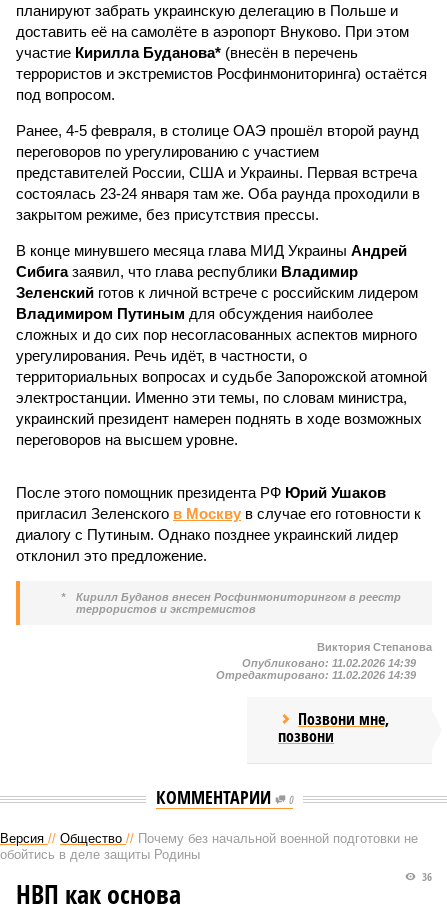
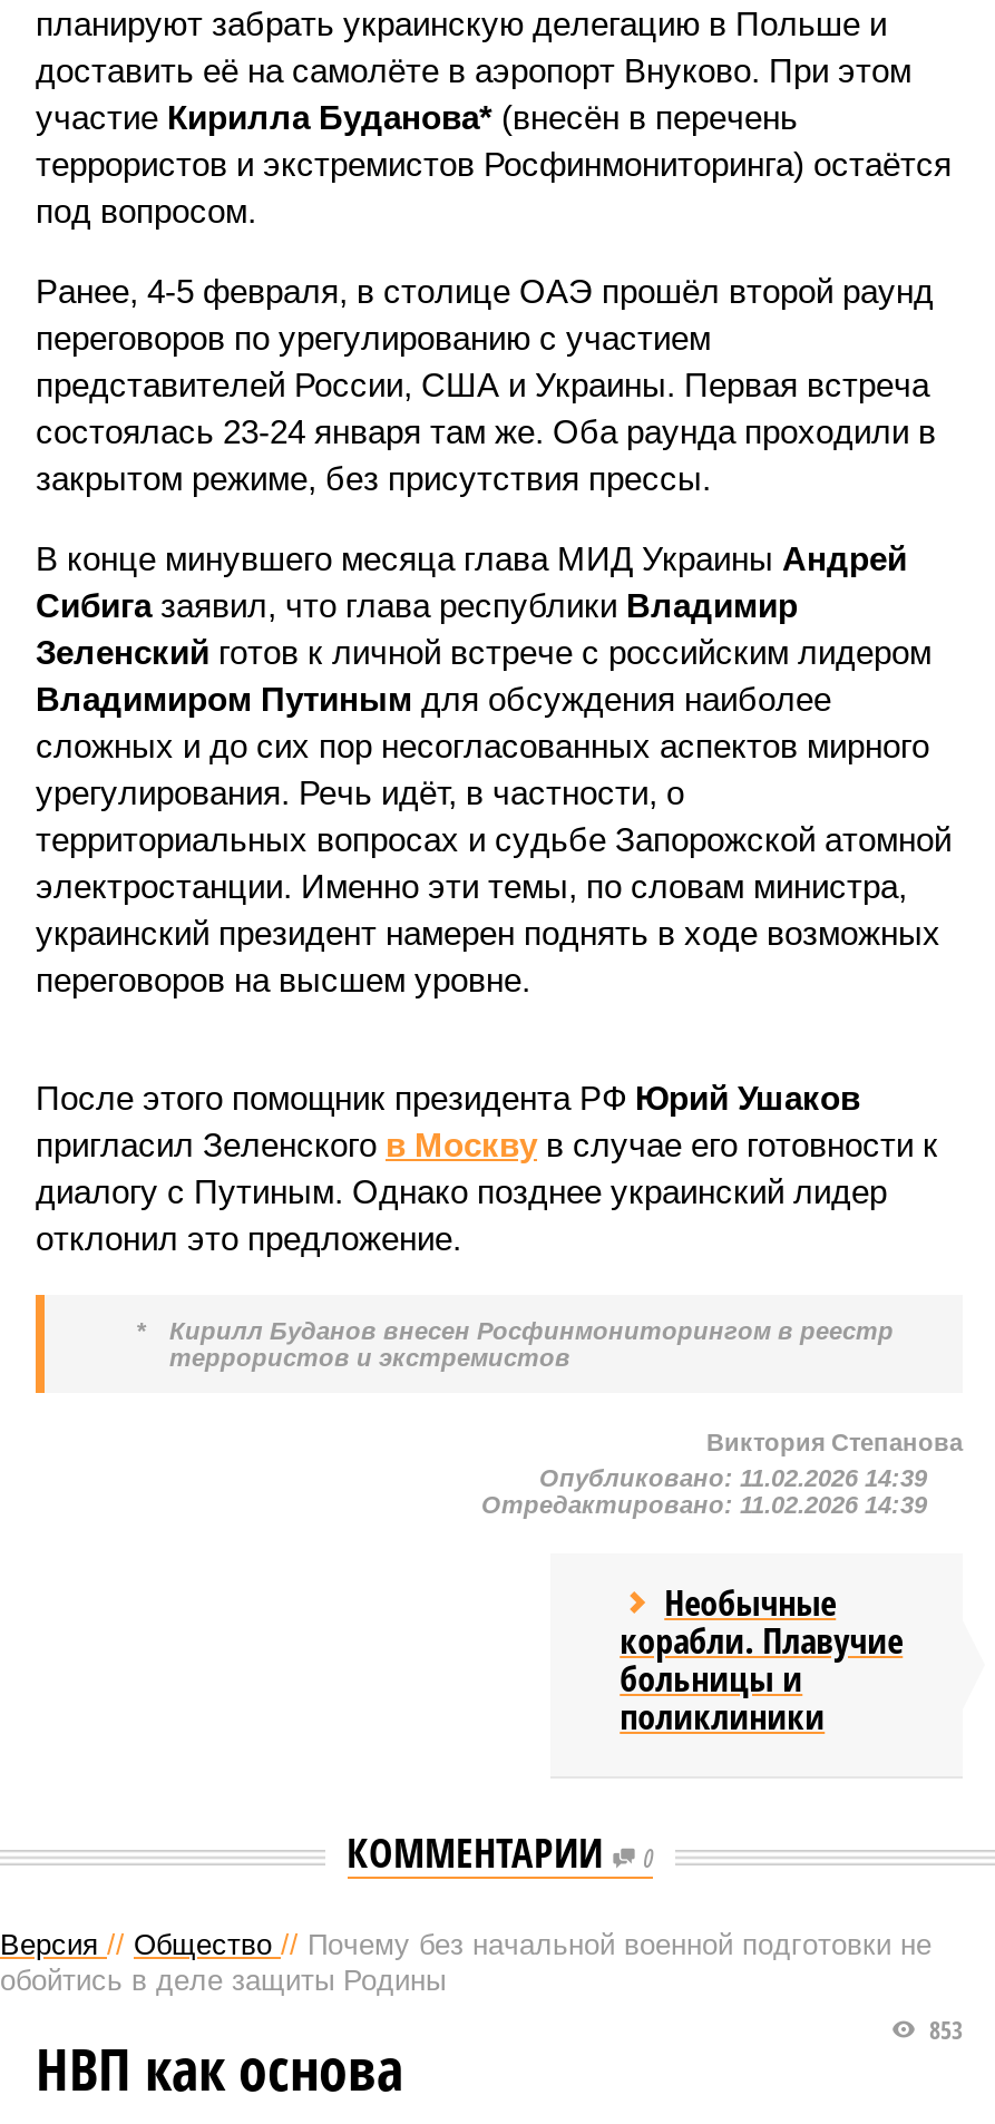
[278,708,389,747] Позвони мне, | позвони -> [620,1578,903,1741] Необычные | корабли. Плавучие | больницы и | поликлиники
[419,869,432,884] 36 -> [923,2013,963,2046] 853

